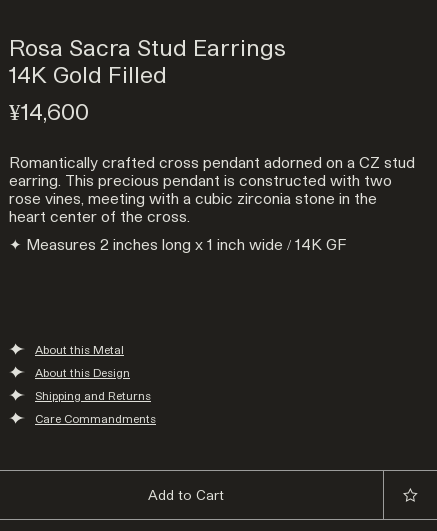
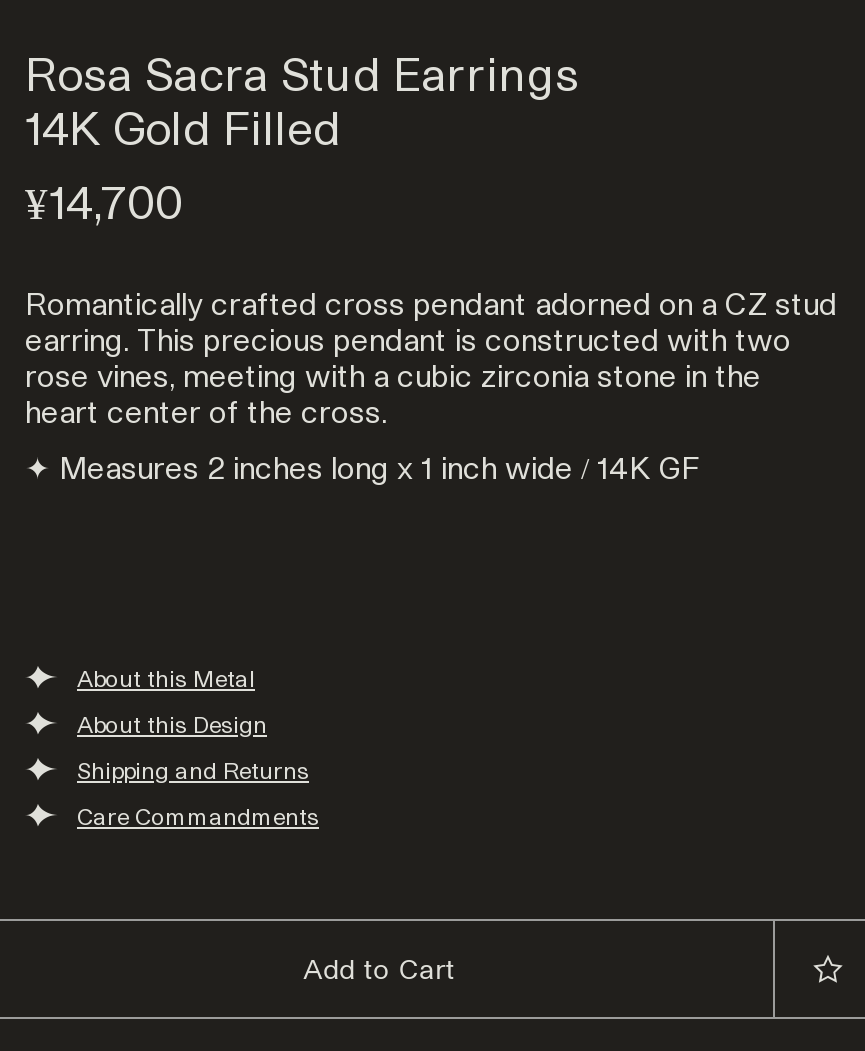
[9,97,89,124] ¥14,600 -> [25,174,183,228] ¥14,700

